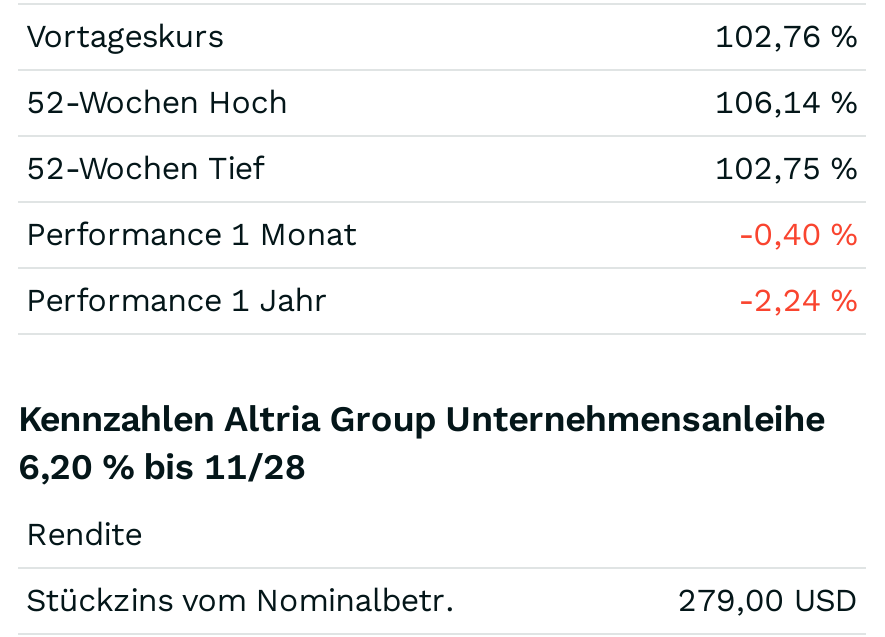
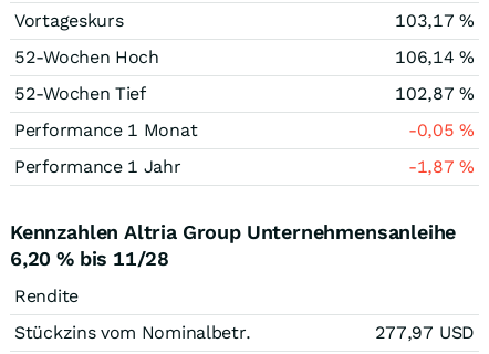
[715,17,858,55] 102,76% -> [395,10,475,31] 103,17%
[715,149,858,187] 102,75% -> [395,83,475,104] 102,87%
[738,215,858,253] -0,40% -> [408,119,475,140] -0,05%
[738,281,858,319] -2,24% -> [408,156,475,177] -1,87%
[677,581,858,619] 279,00 USD -> [375,322,475,343] 277,97 USD

